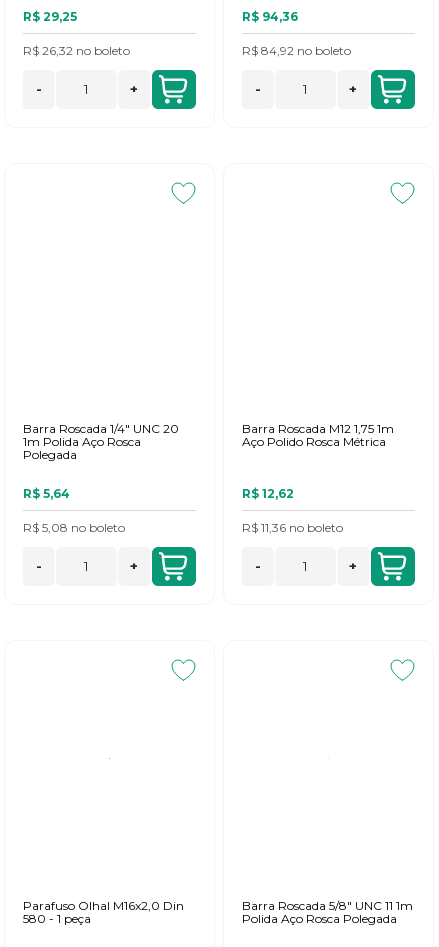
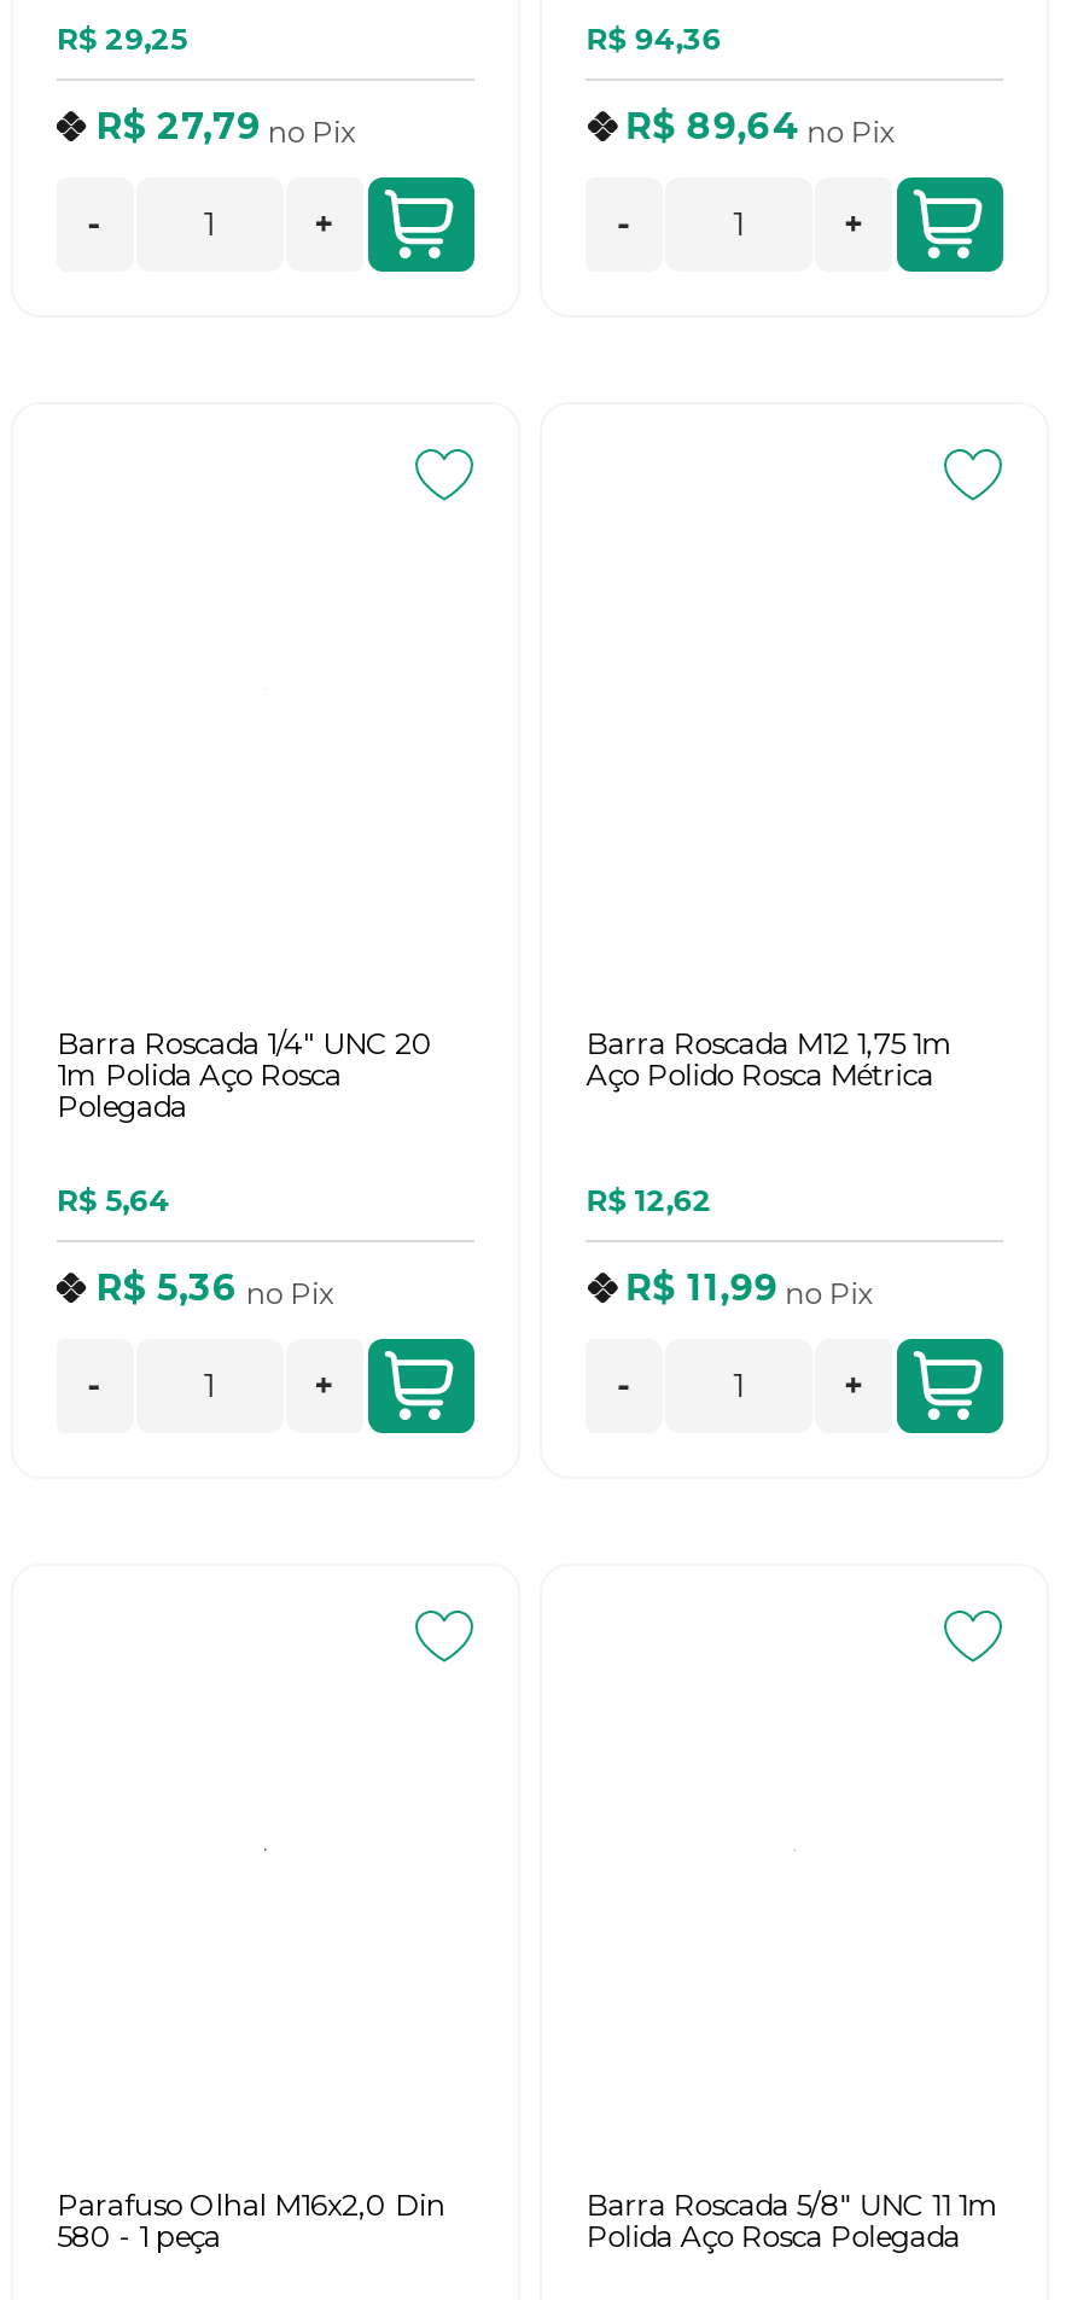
[23,43,130,58] R$ 26,32 no boleto -> [97,102,355,148] R$ 27,79 no Pix
[242,43,351,58] R$ 84,92 no boleto -> [626,102,894,148] R$ 89,64 no Pix
[23,520,125,535] R$ 5,08 no boleto -> [97,1264,333,1310] R$ 5,36 no Pix
[242,520,343,535] R$ 11,36 no boleto -> [626,1264,872,1310] R$ 11,99 no Pix

